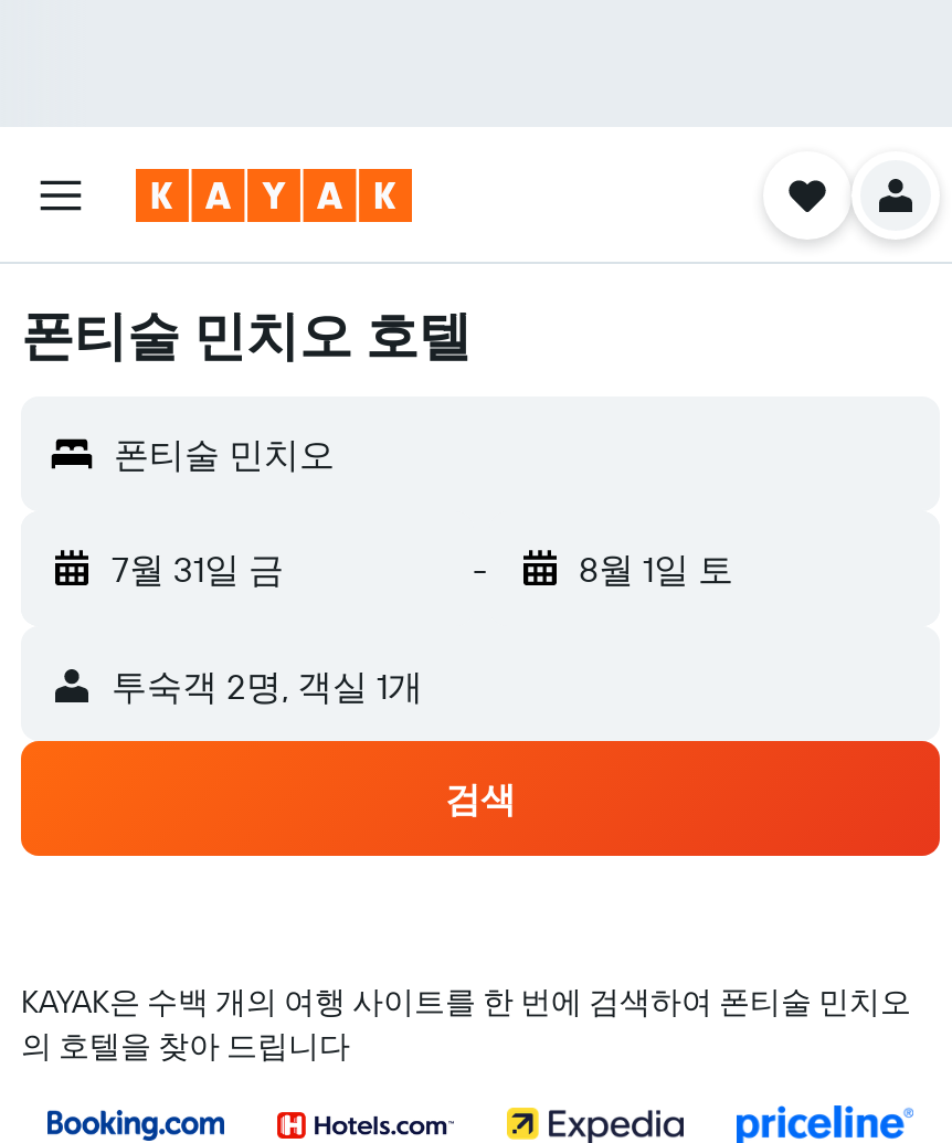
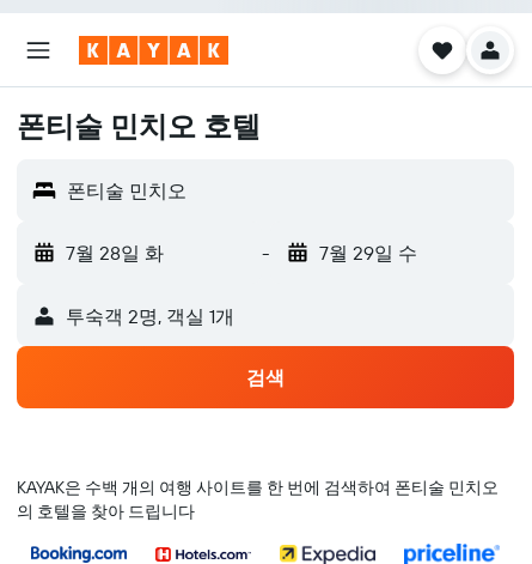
[112,547,284,591] 7월 31일 금 -> [66,241,164,265] 7월 28일 화
[579,547,733,591] 8월 1일 토 -> [319,241,417,265] 7월 29일 수

